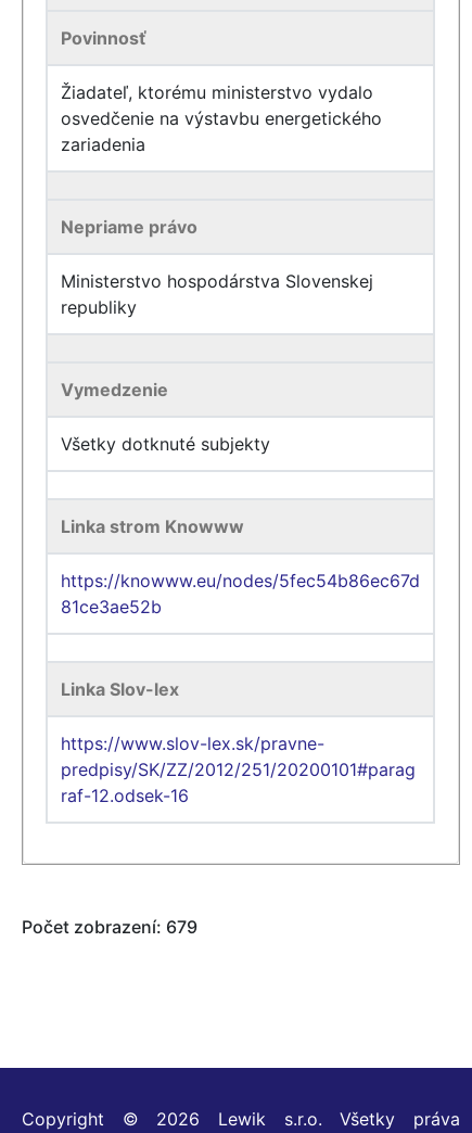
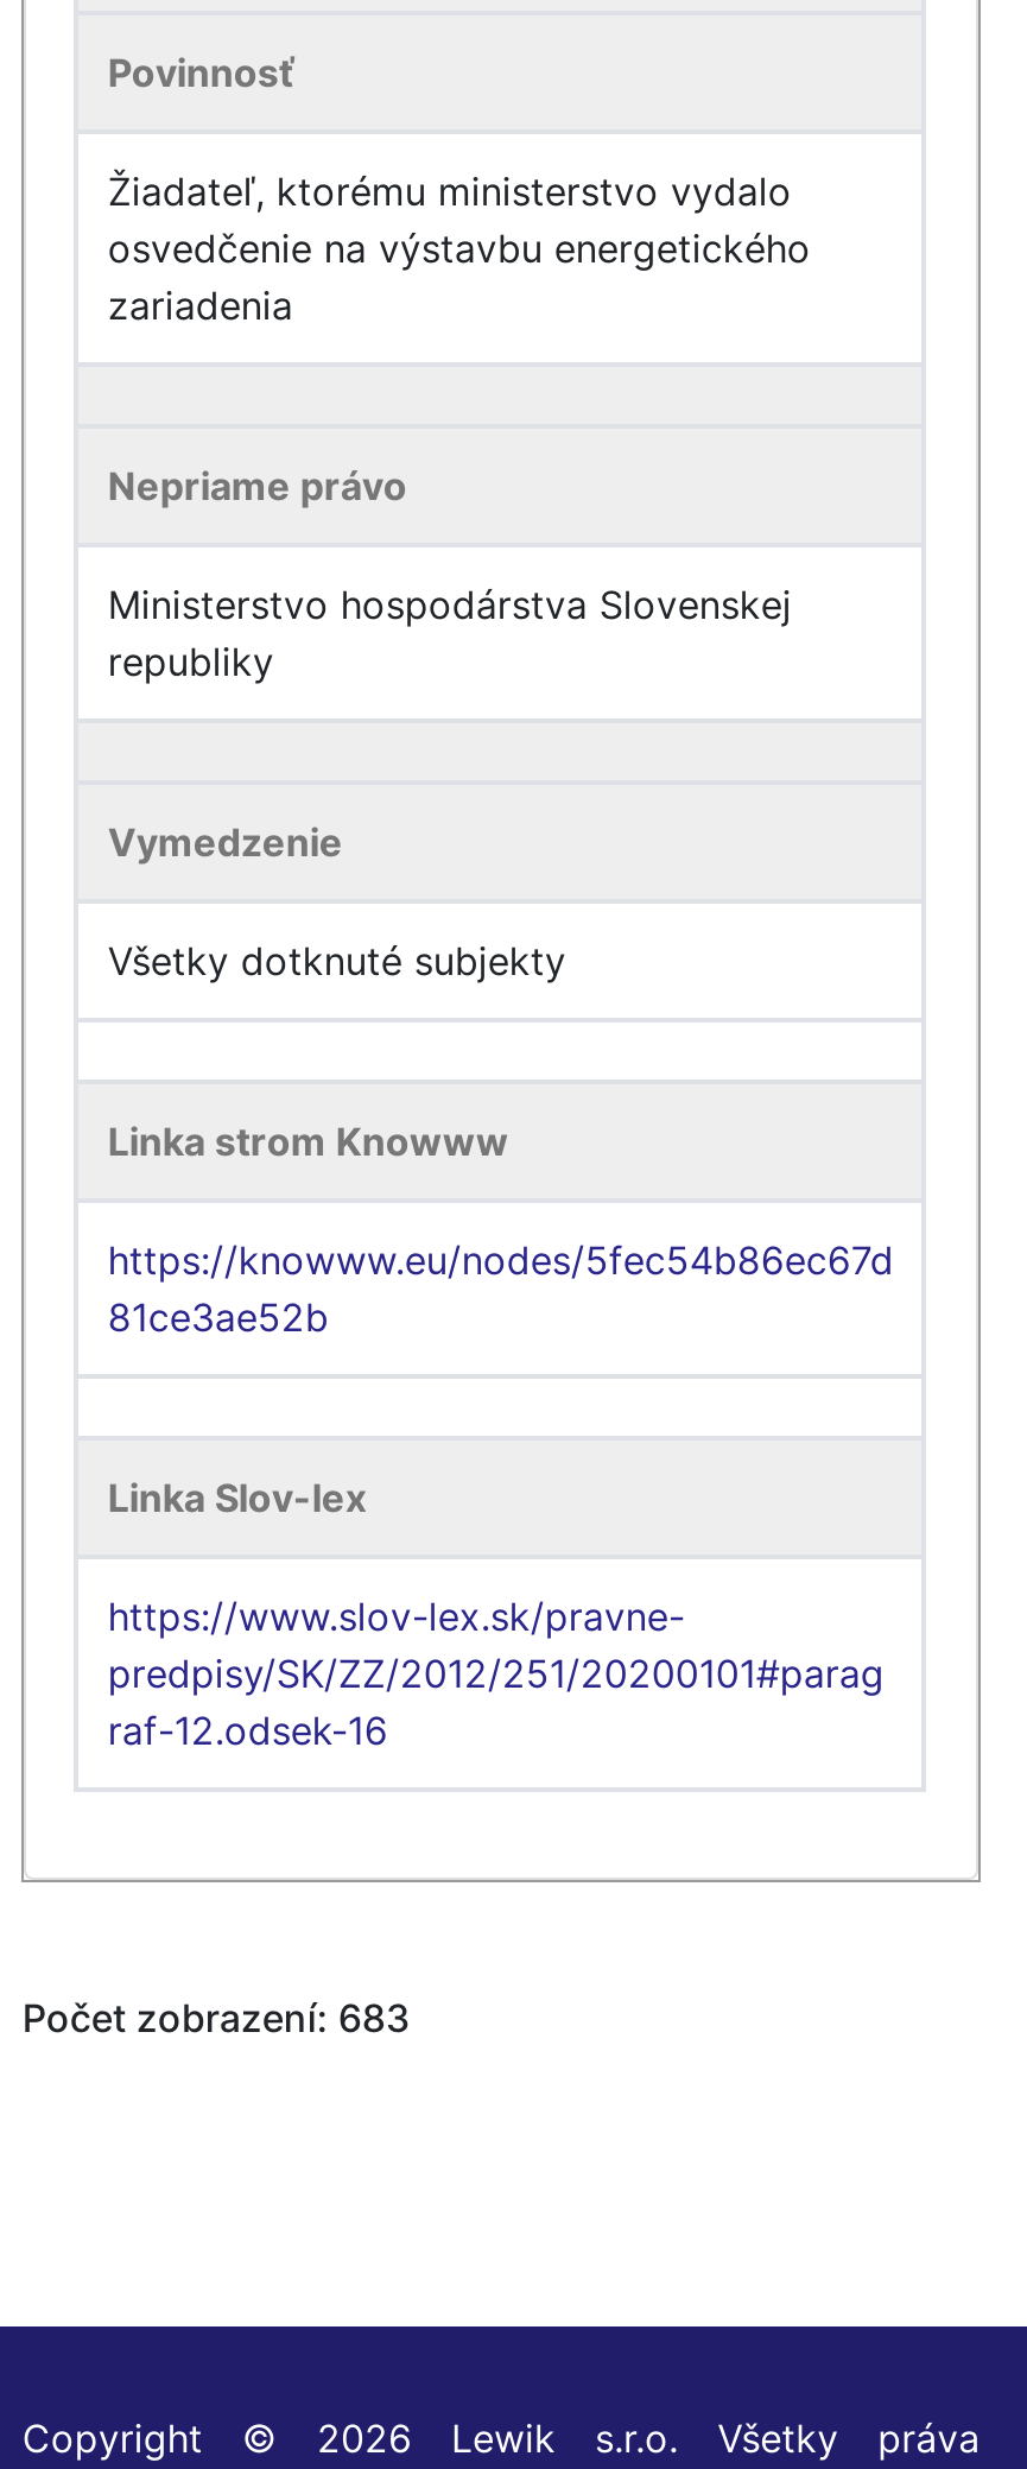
[22,916,198,938] Počet zobrazení: 679 -> [22,1994,409,2041] Počet zobrazení: 683

